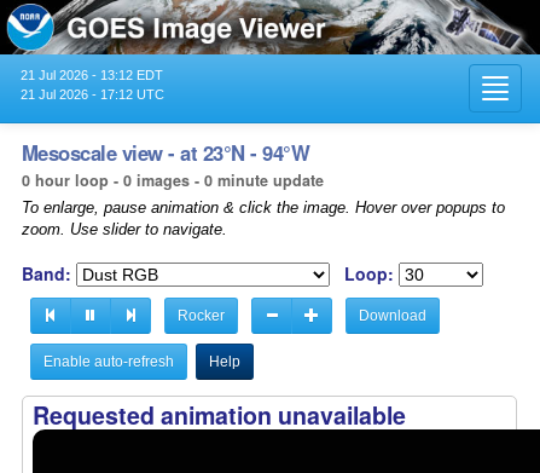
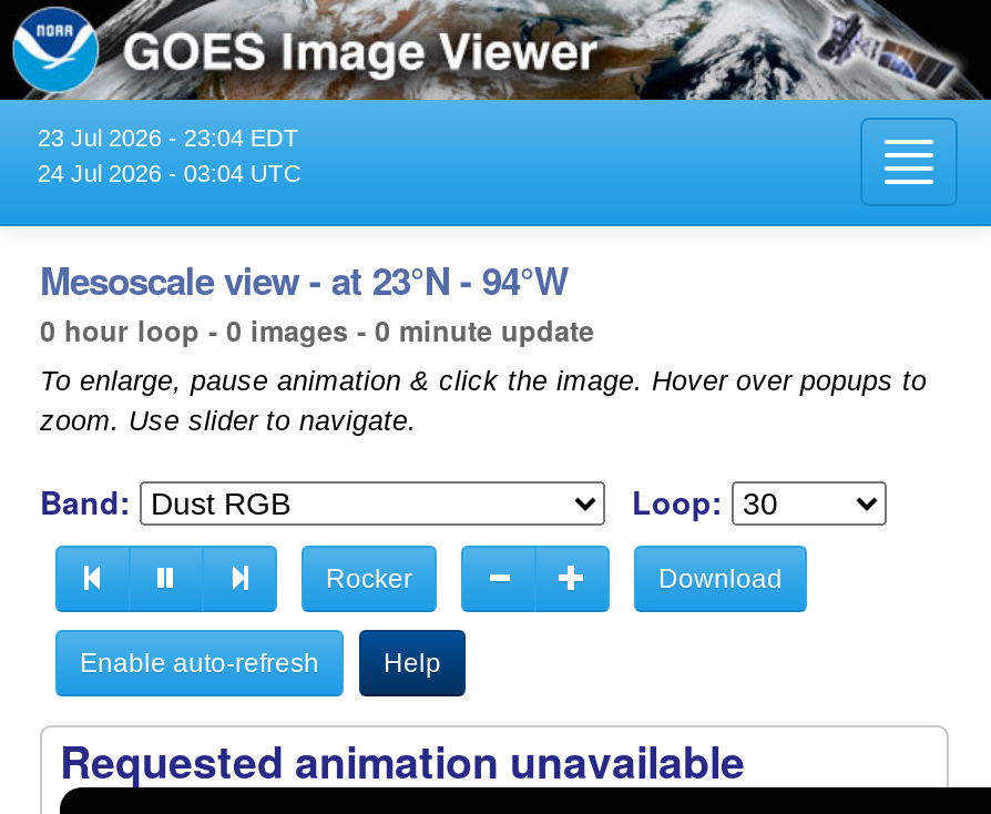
[20,68,163,82] 21 Jul 2026 - 13:12 EDT -> [37,124,299,150] 23 Jul 2026 - 23:04 EDT
[20,87,164,101] 21 Jul 2026 - 17:12 UTC -> [37,159,301,186] 24 Jul 2026 - 03:04 UTC

